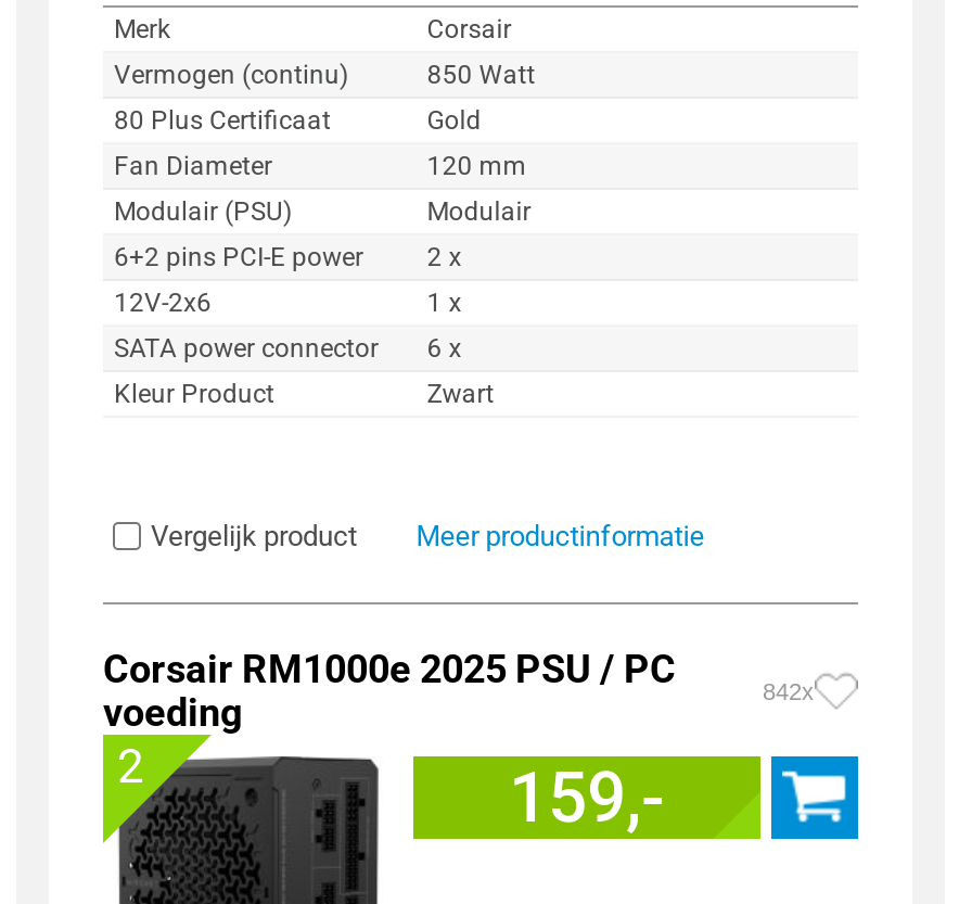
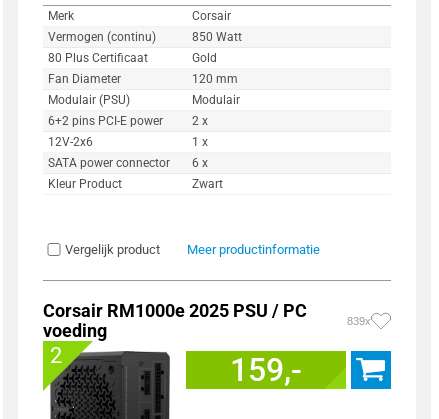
[763,678,815,704] 842x -> [347,315,371,327] 839x

